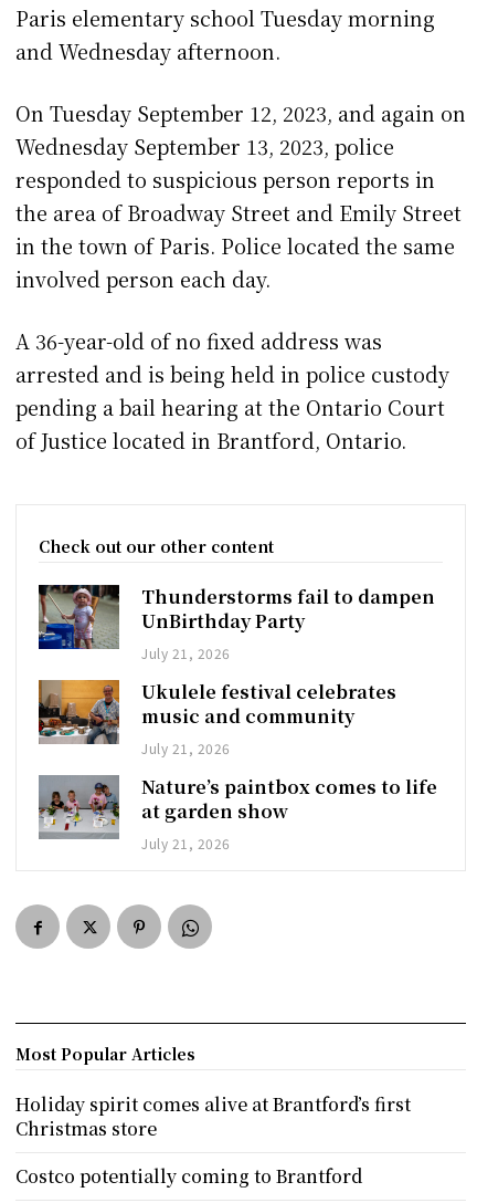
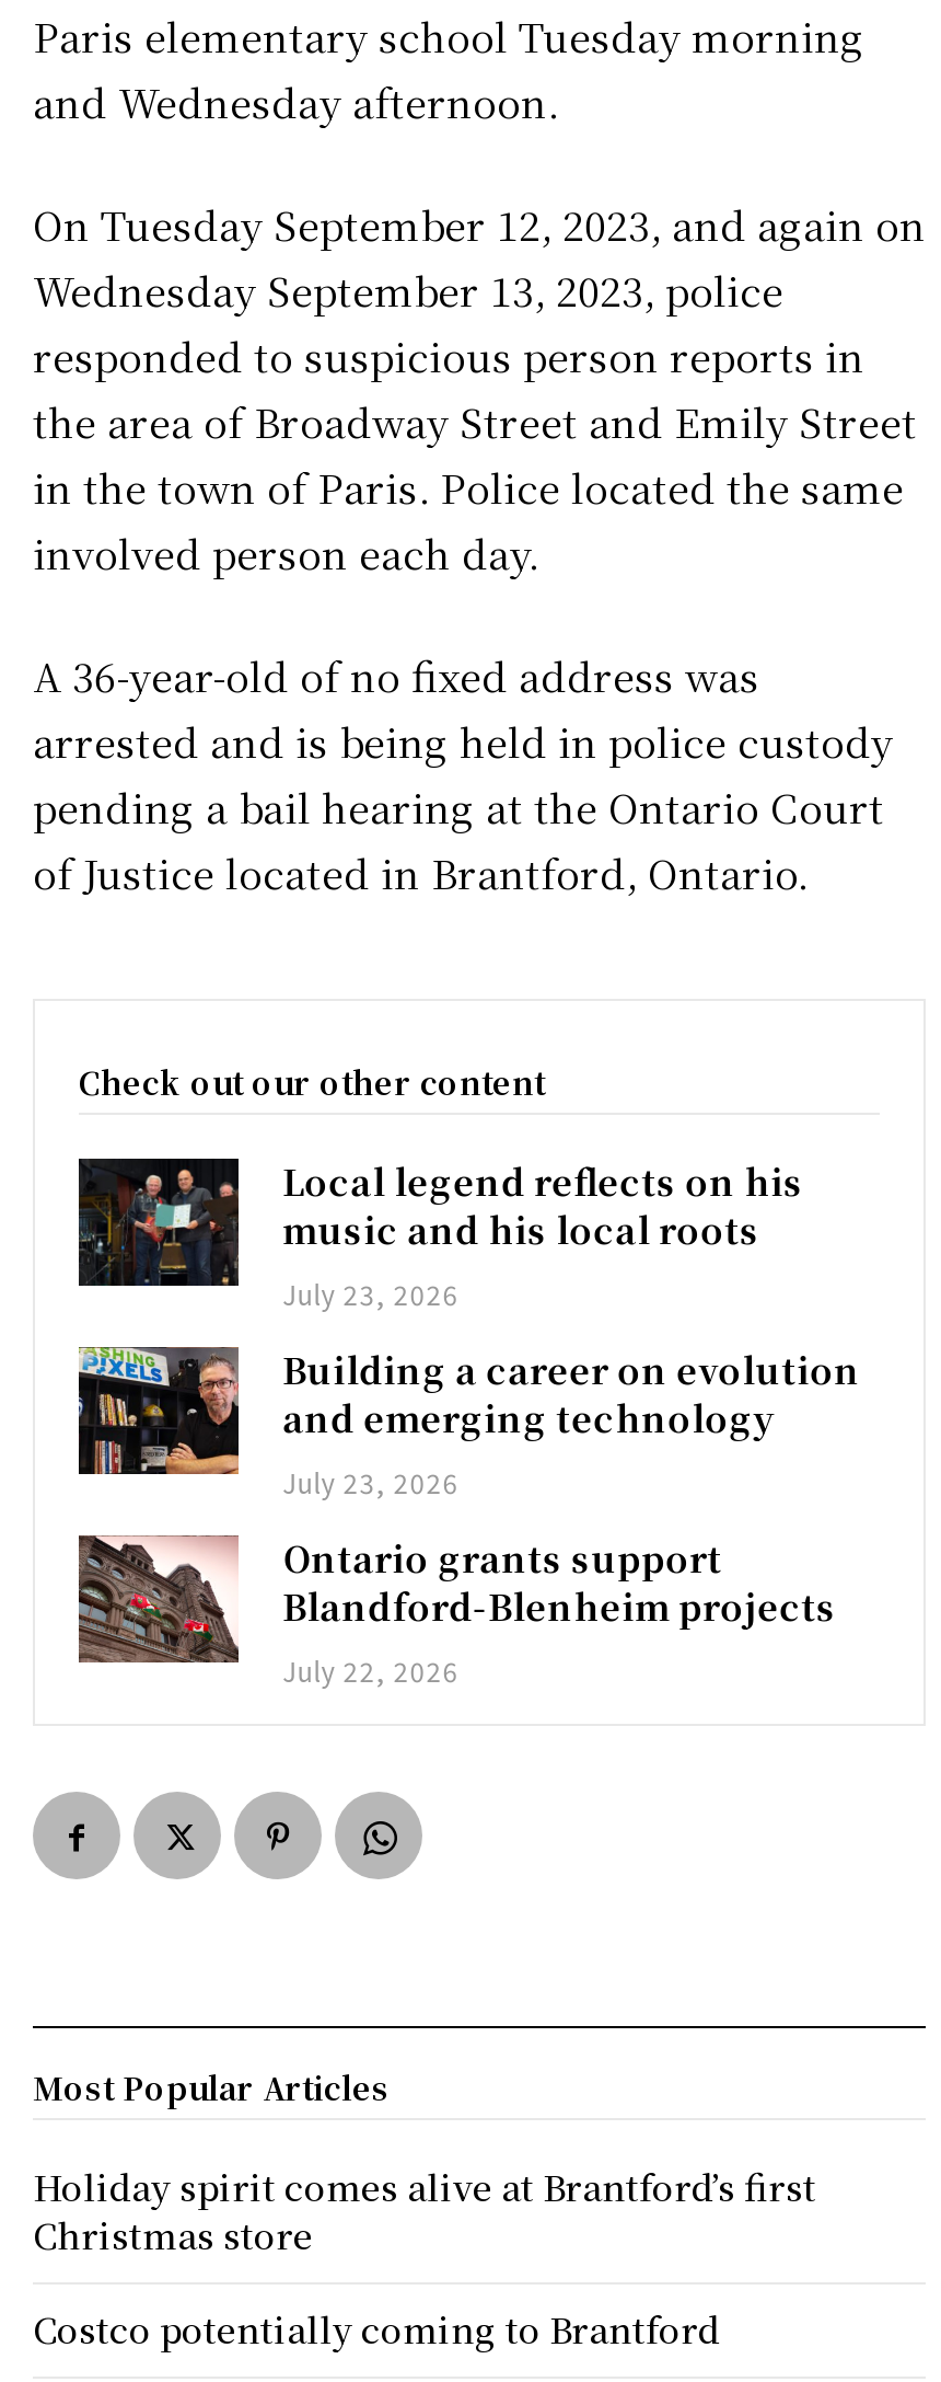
[38,583,435,662] [image] | Thunderstorms fail to dampen | UnBirthday Party | July 21, 2026 -> [77,1156,804,1311] [image] | Local legend reflects on his | music and his local roots | July 23, 2026
[38,678,397,757] [image] | Ukulele festival celebrates | music and community | July 21, 2026 -> [77,1344,860,1500] [image] | Building a career on evolution | and emerging technology | July 23, 2026
[38,774,437,852] [image] | Nature’s paintbox comes to life | at garden show | July 21, 2026 -> [77,1532,836,1688] [image] | Ontario grants support | Blandford-Blenheim projects | July 22, 2026

